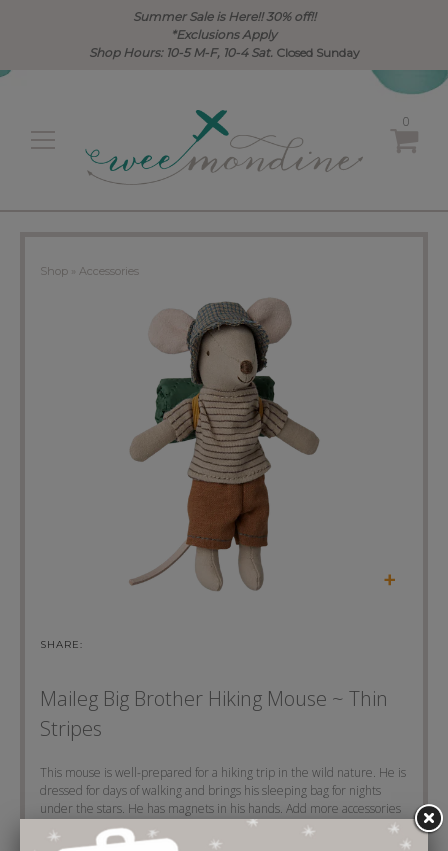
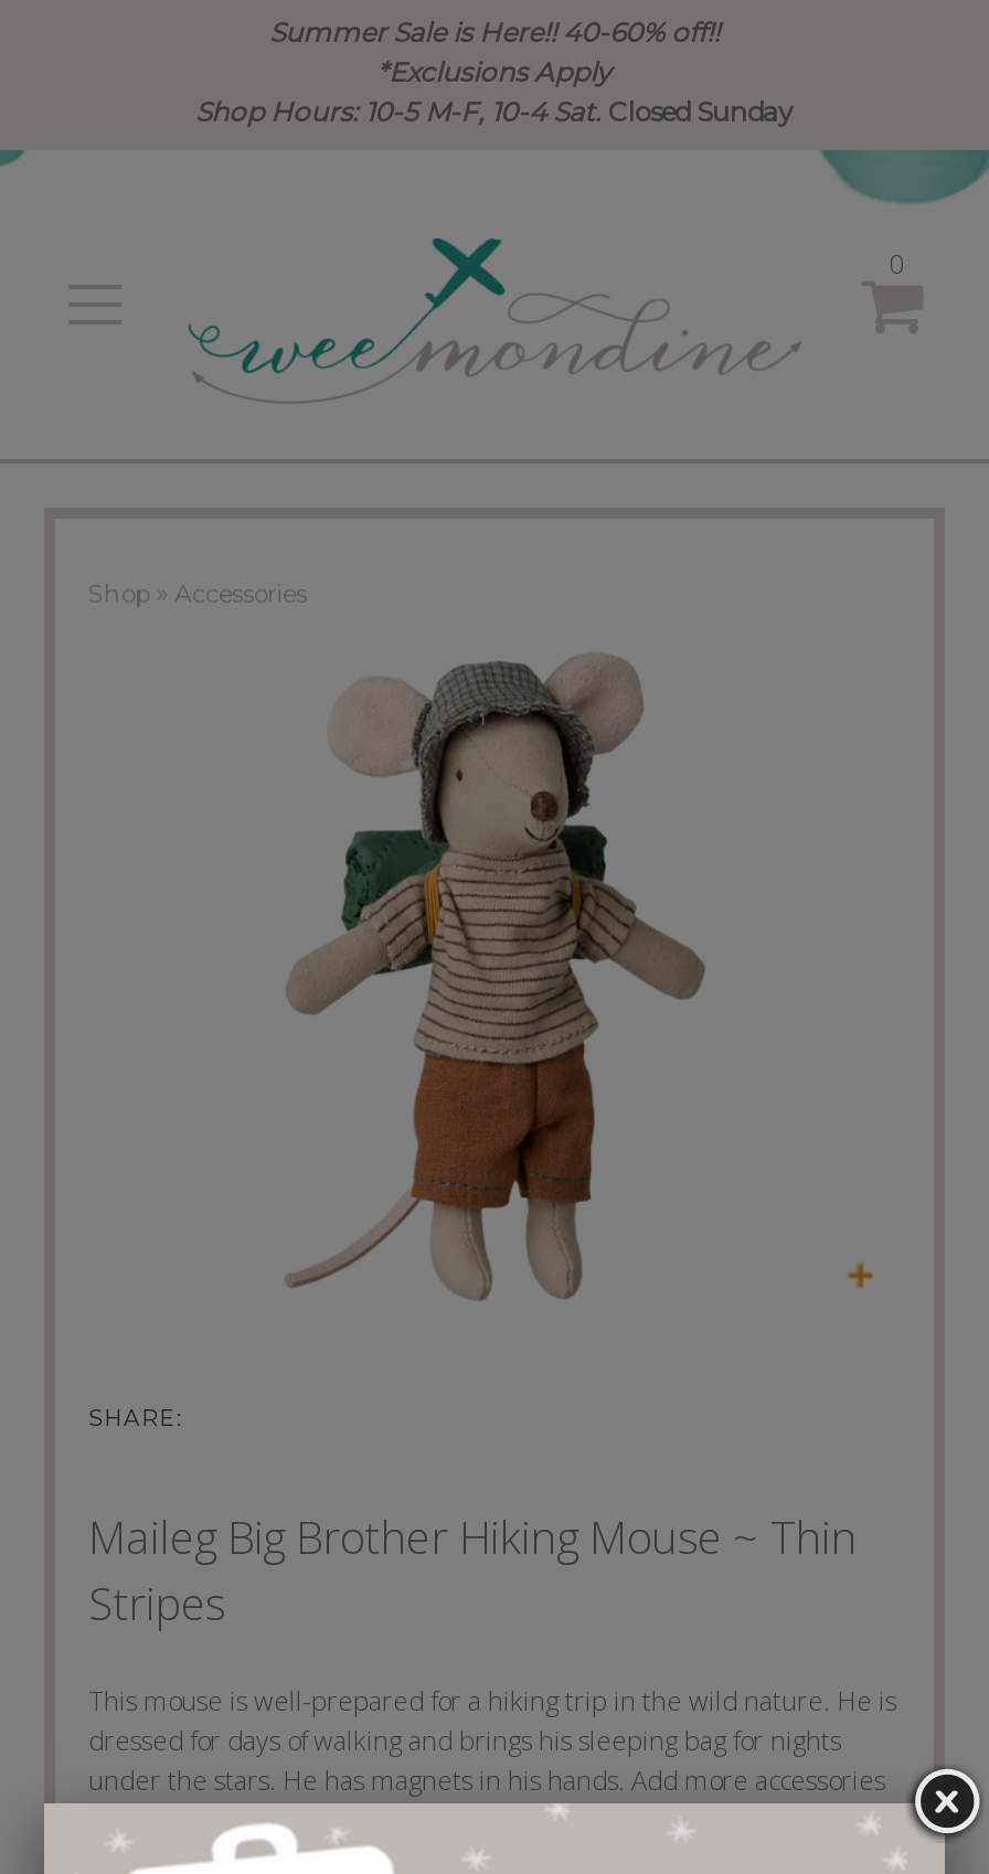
[132,9,315,24] Summer Sale is Here!! 30% off!! -> [269,15,720,49] Summer Sale is Here!! 40-60% off!!

